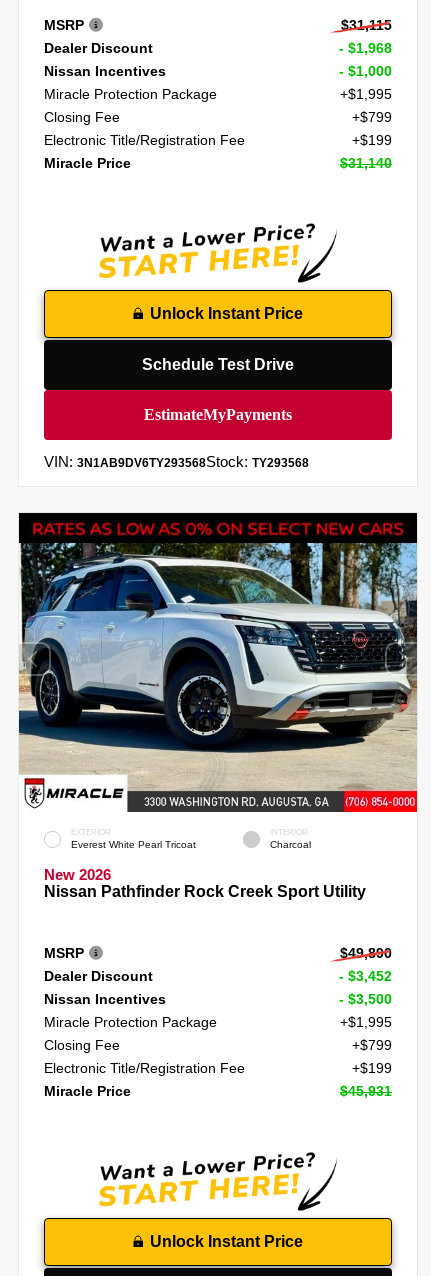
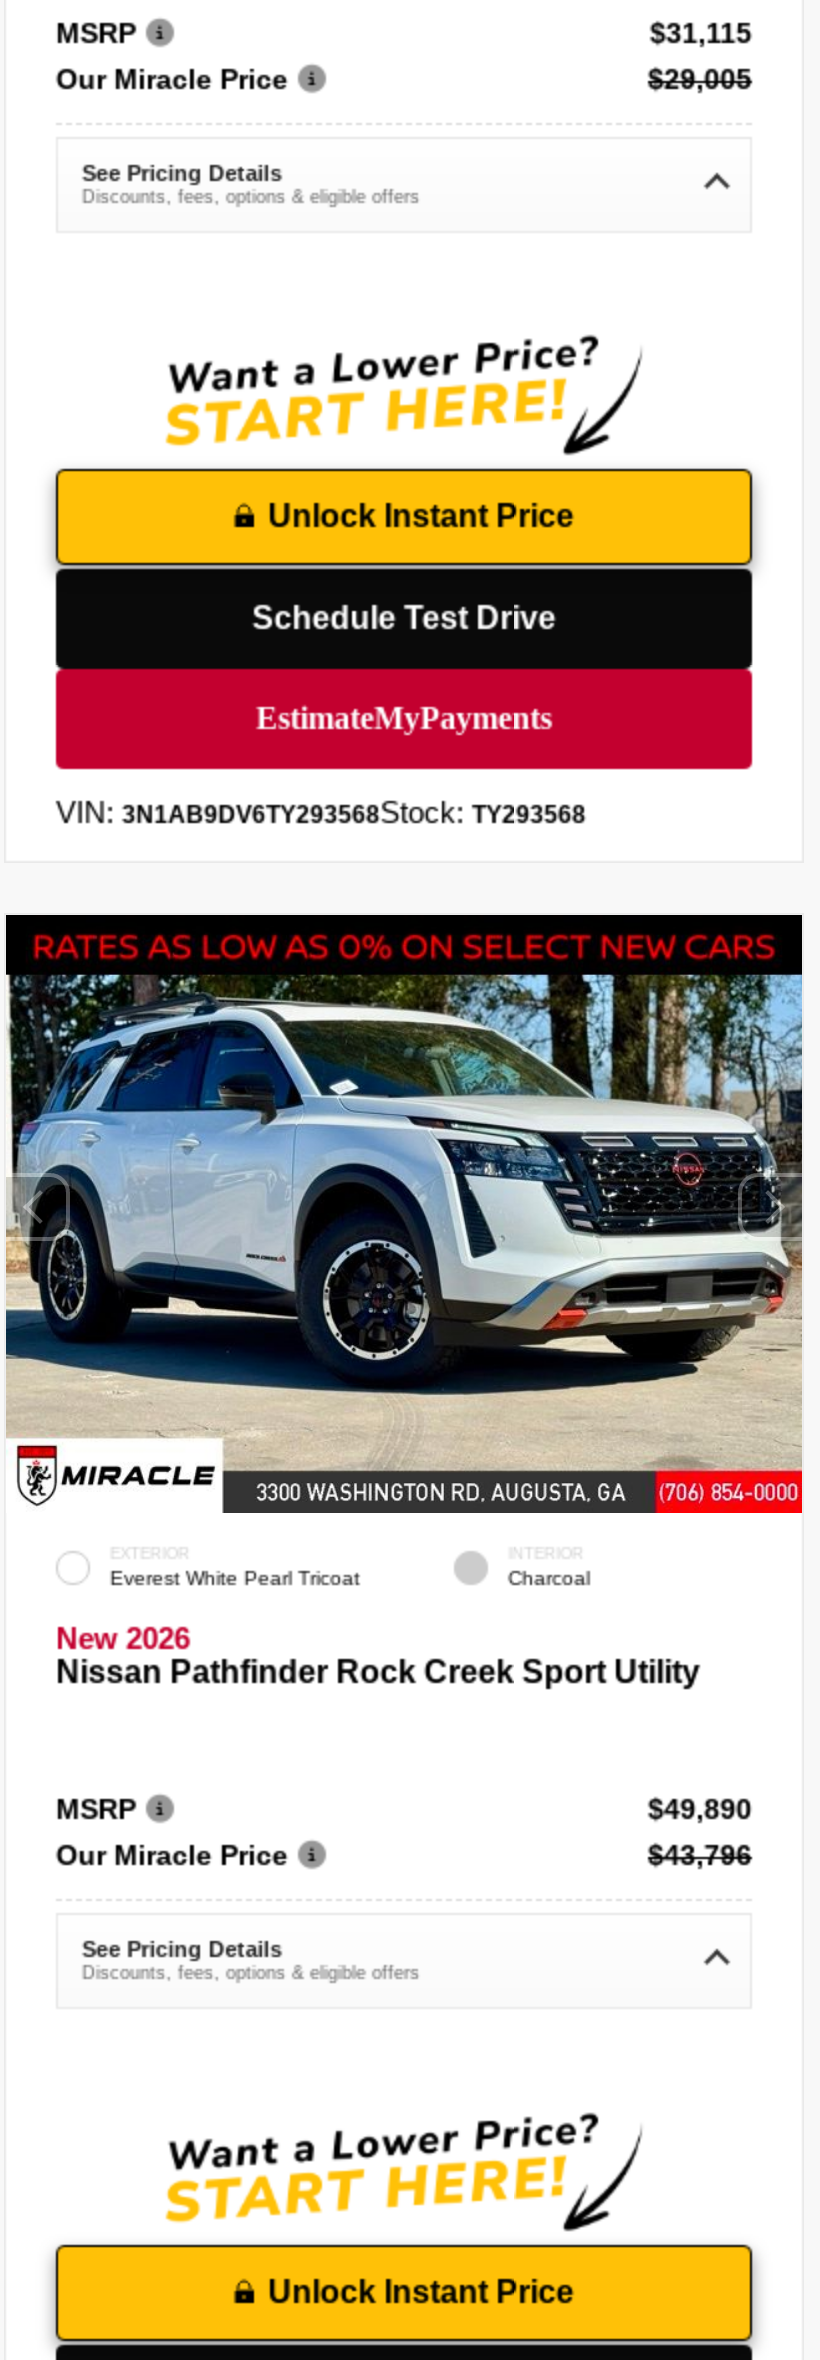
[44,40,392,171] Dealer Discount | - $1,968 | Nissan Incentives | - $1,000 | Miracle Protection Package | +$1,995 | Closing Fee | +$799 | Electronic Title/Registration Fee | +$199 | Miracle Price | $31,140 -> [56,63,752,207] Our Miracle Price | $29,005 | See Pricing Details | Discounts, fees, options & eligible offers
[44,969,392,1100] Dealer Discount | - $3,452 | Nissan Incentives | - $3,500 | Miracle Protection Package | +$1,995 | Closing Fee | +$799 | Electronic Title/Registration Fee | +$199 | Miracle Price | $45,931 -> [56,1840,752,1984] Our Miracle Price | $43,796 | See Pricing Details | Discounts, fees, options & eligible offers

